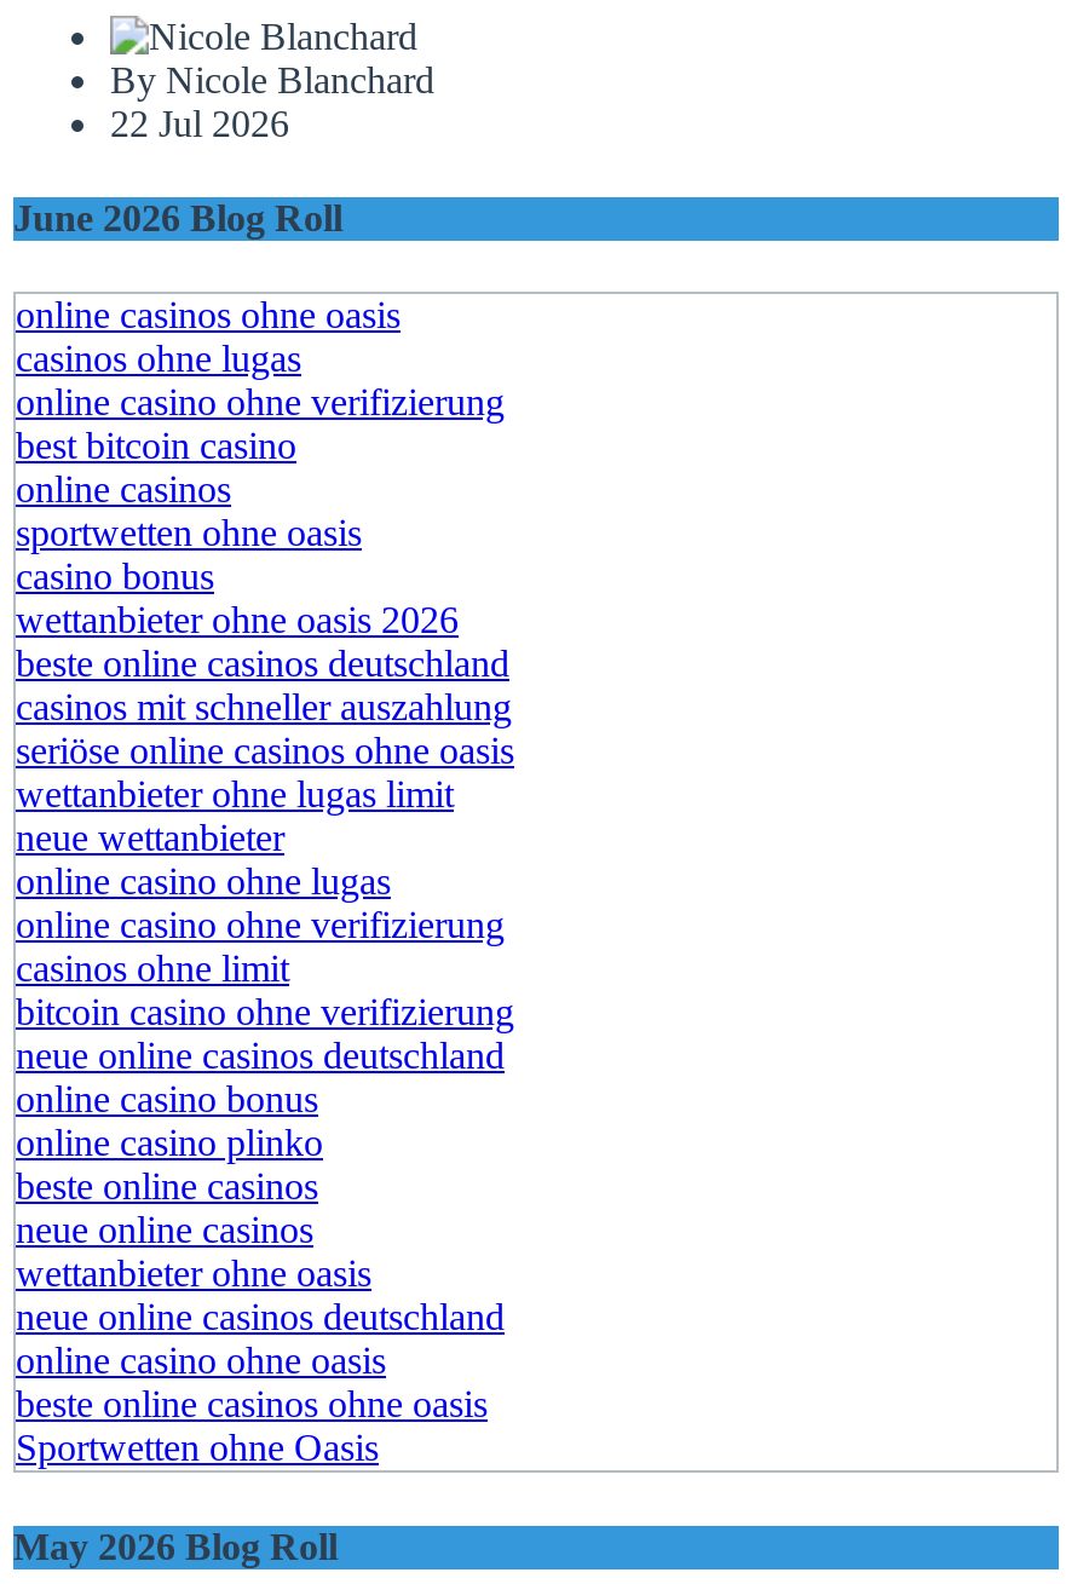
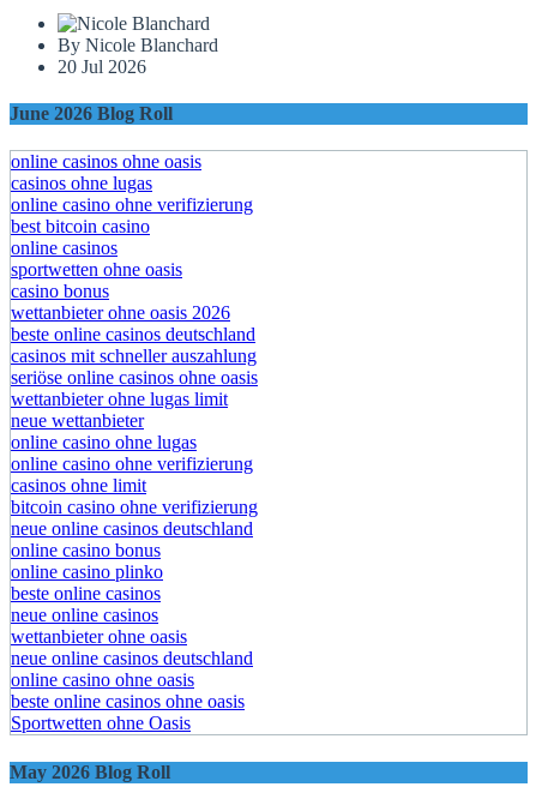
[110,103,289,144] 22 Jul 2026 -> [58,56,146,77] 20 Jul 2026

